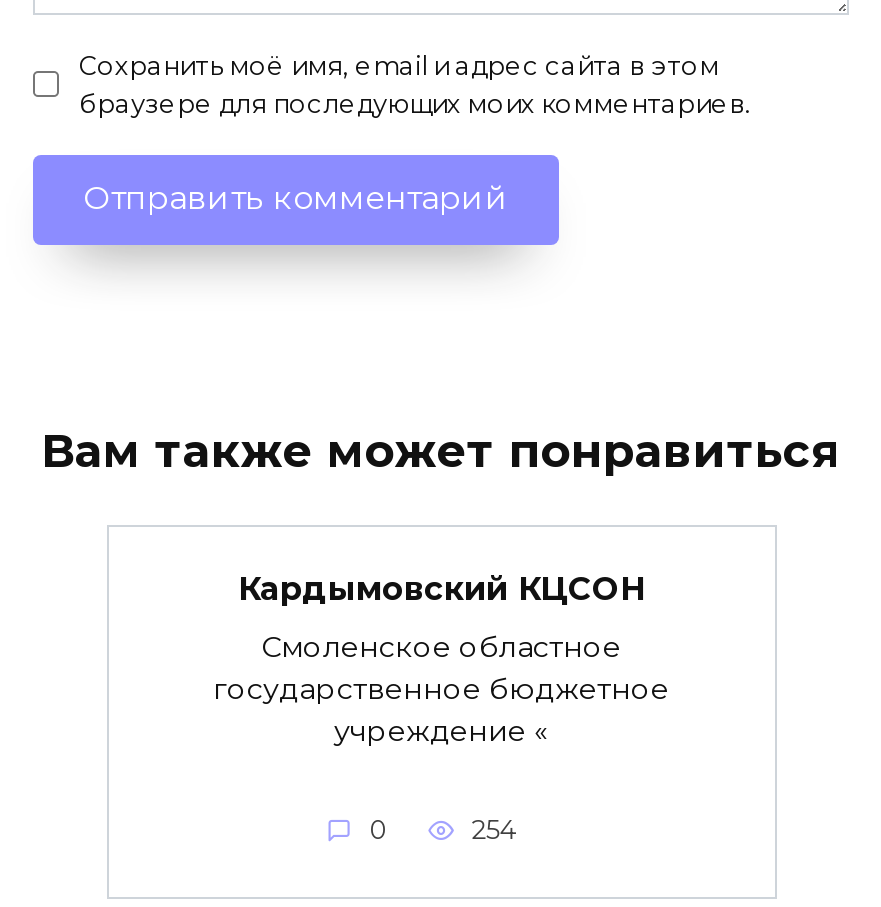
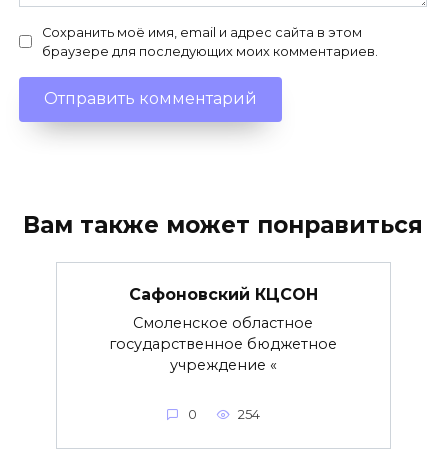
[238,571,644,609] Кардымовский КЦСОН -> [128,285,317,304] Сафоновский КЦСОН

